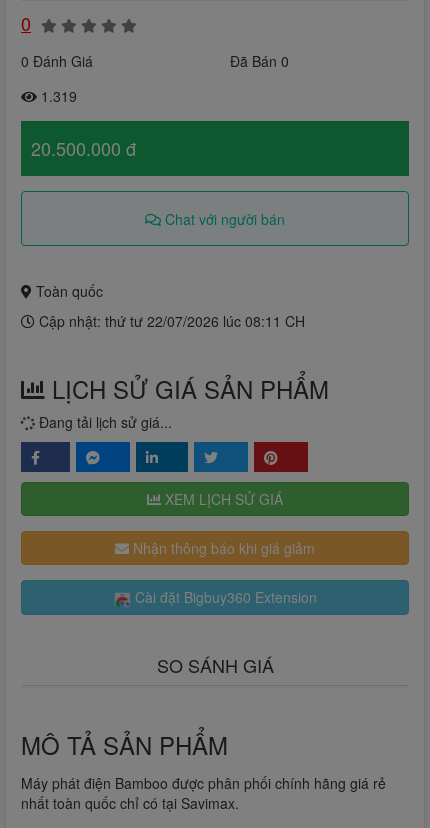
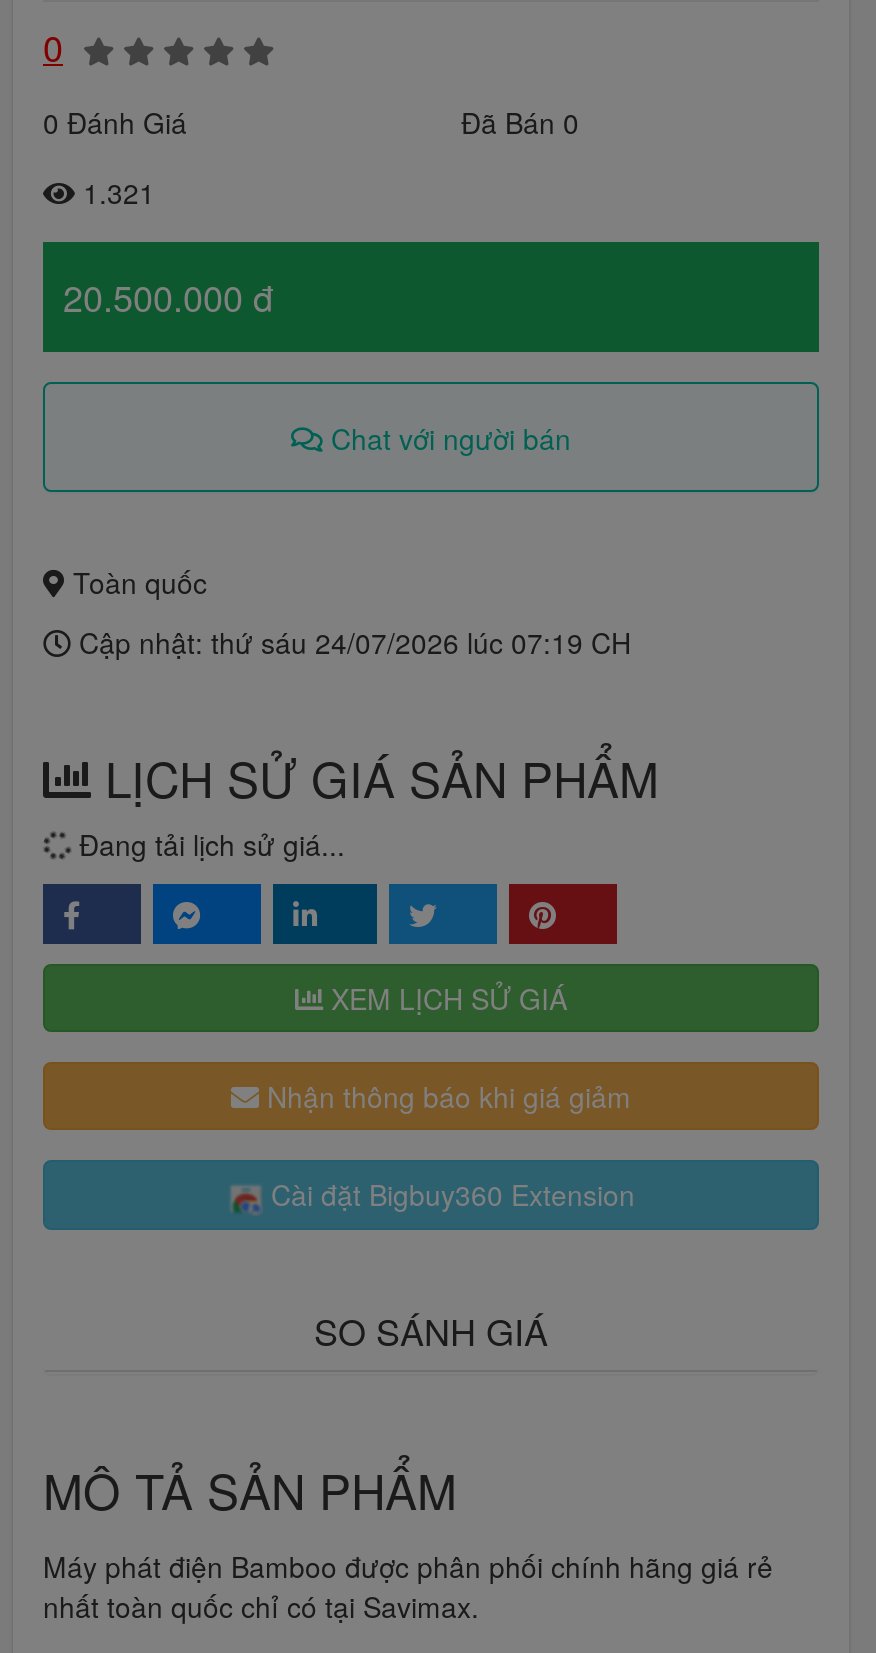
[37,86,77,106] 1.319 -> [75,172,155,212] 1.321
[35,311,305,331] Cập nhật: thứ tư 22/07/2026 lúc 08:11 CH -> [71,622,631,662] Cập nhật: thứ sáu 24/07/2026 lúc 07:19 CH

